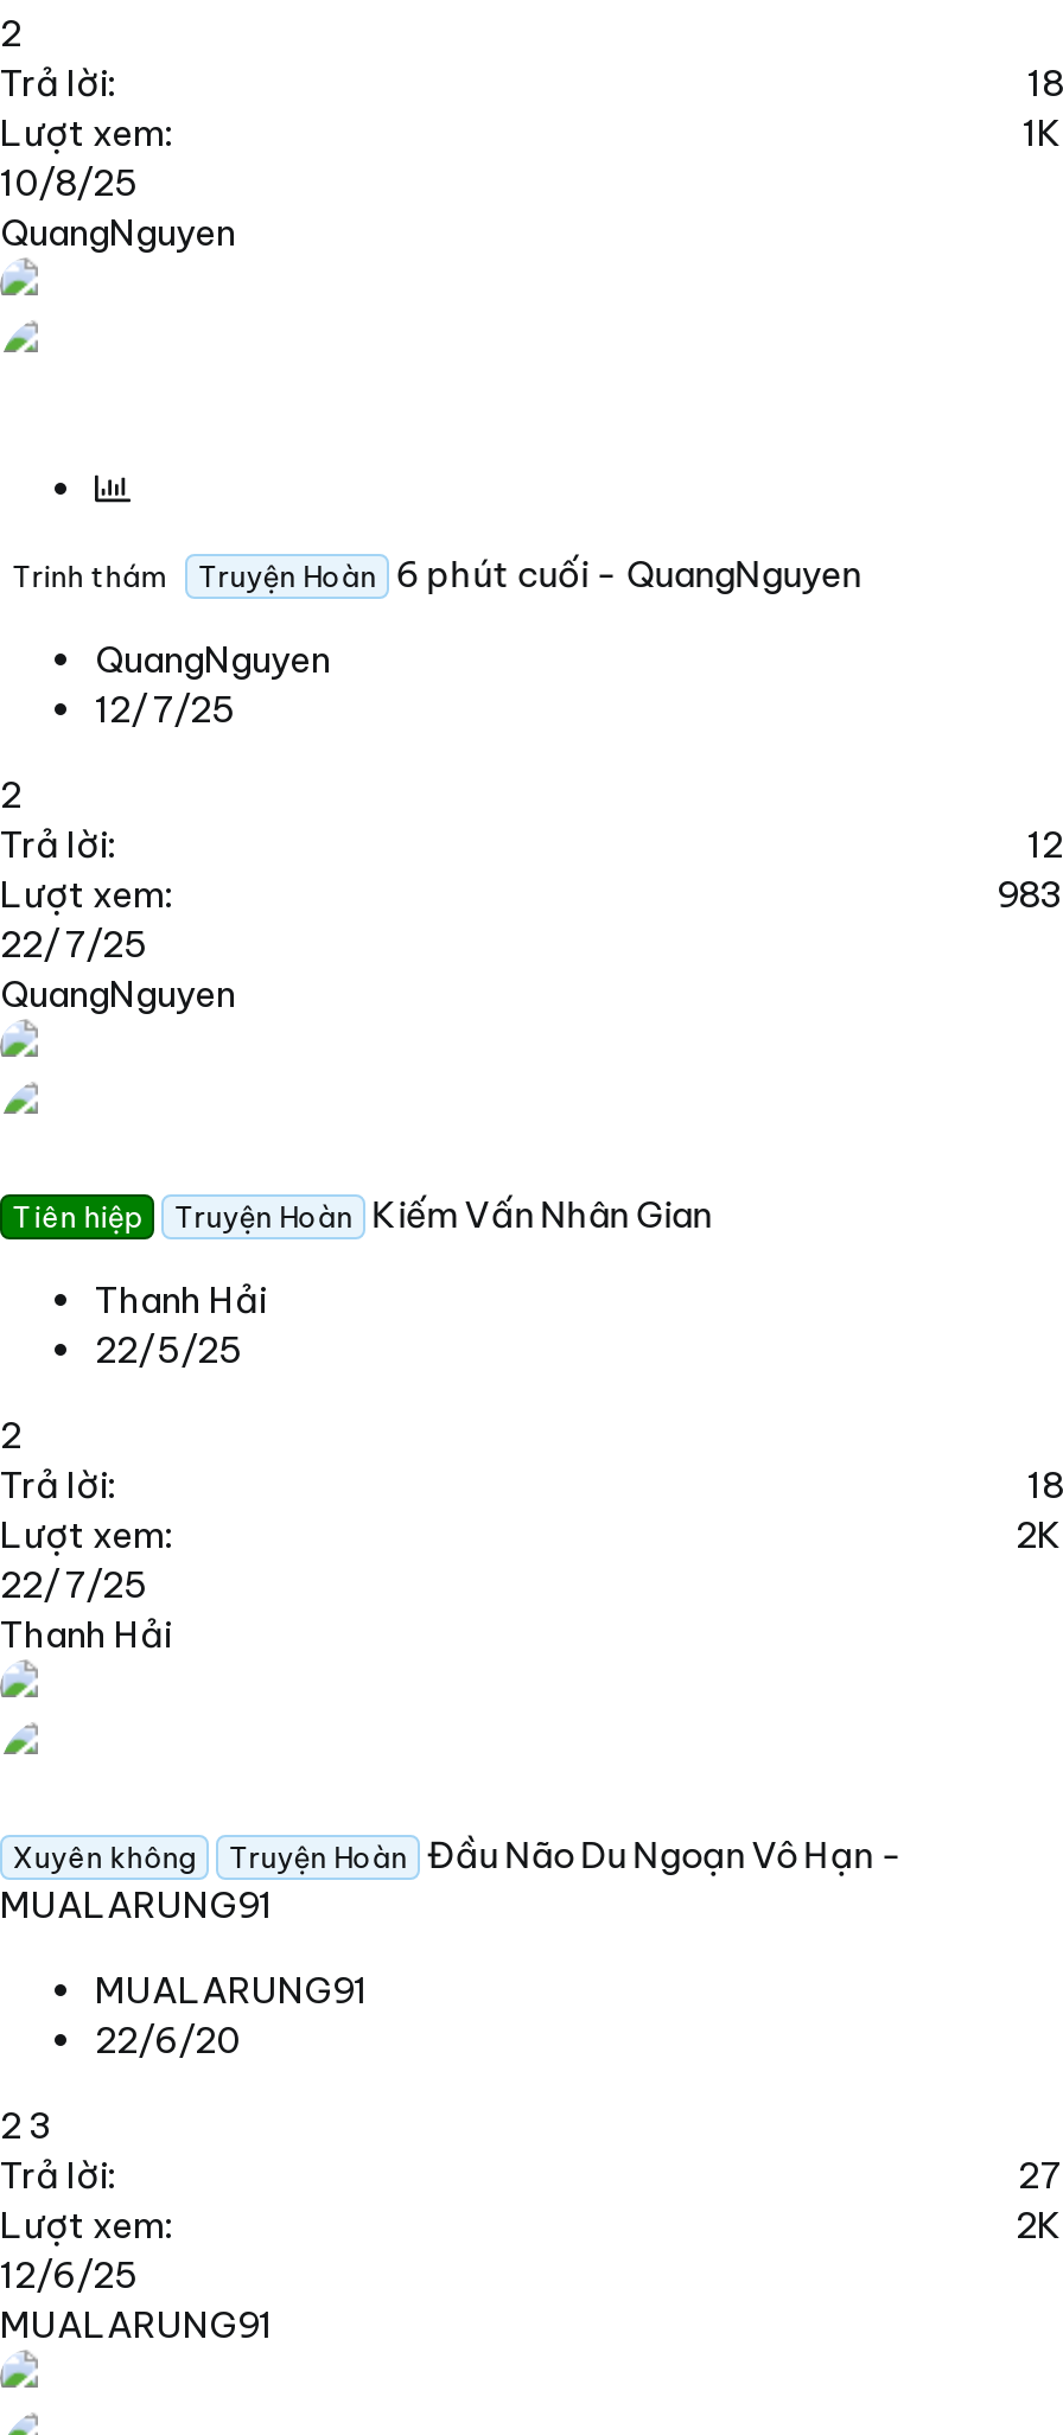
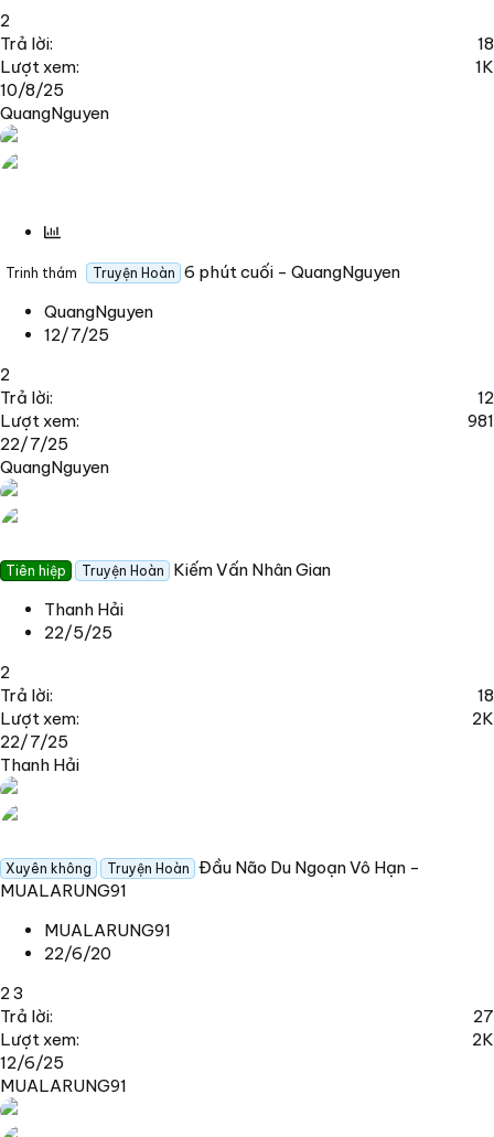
[997,872,1063,917] 983 -> [468,410,494,431] 981

